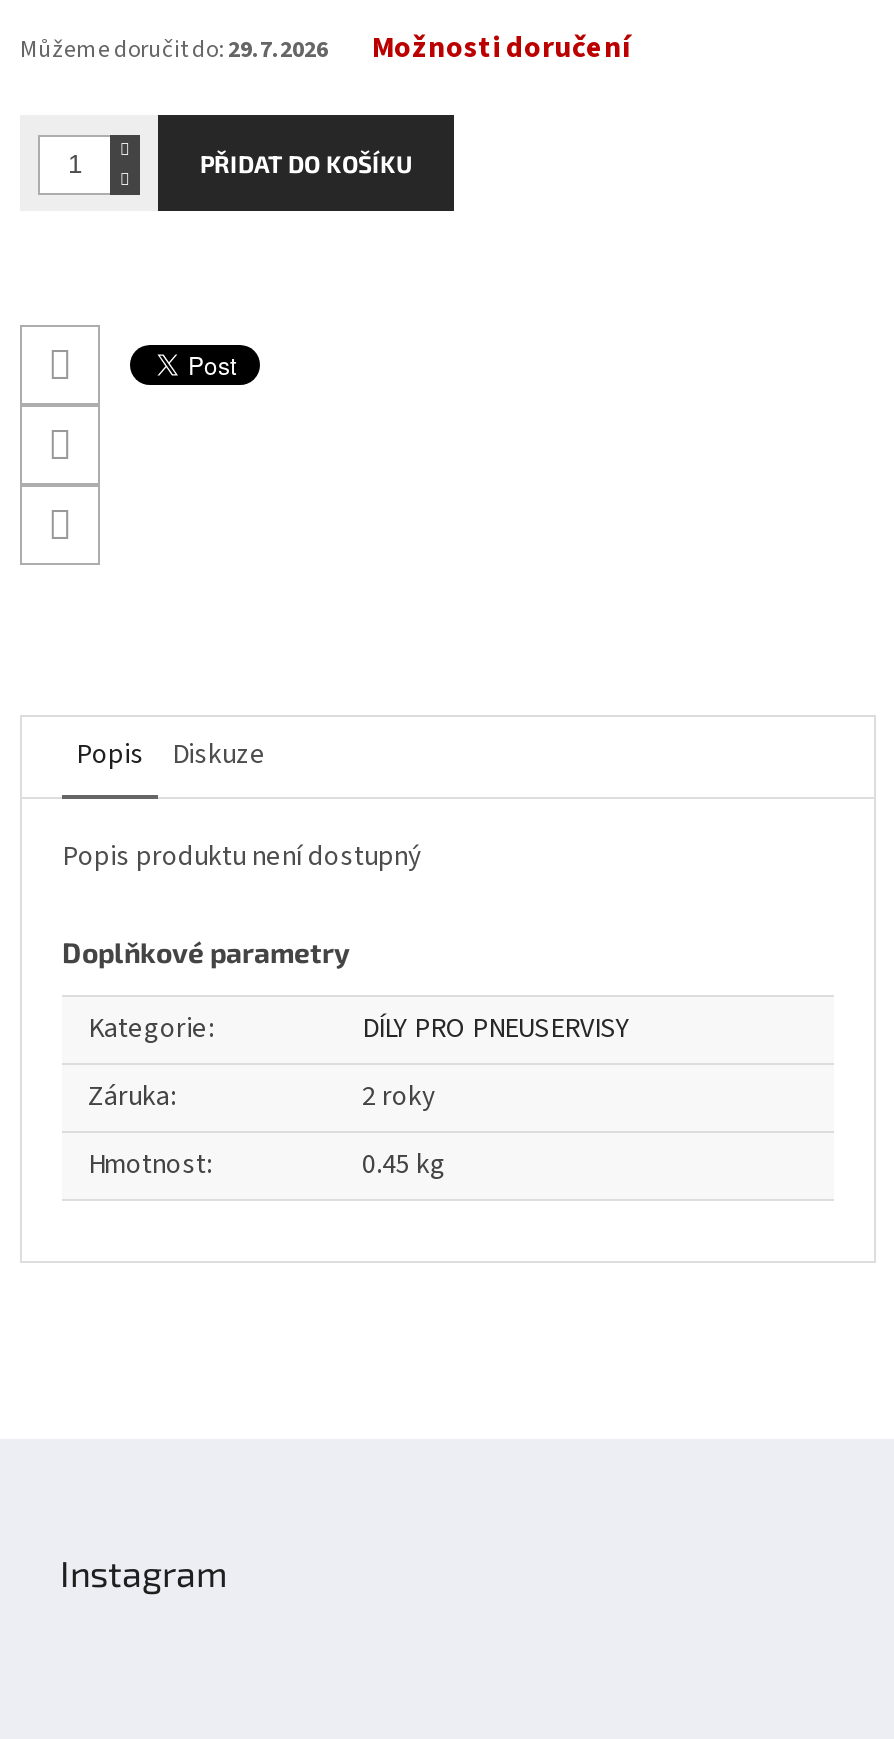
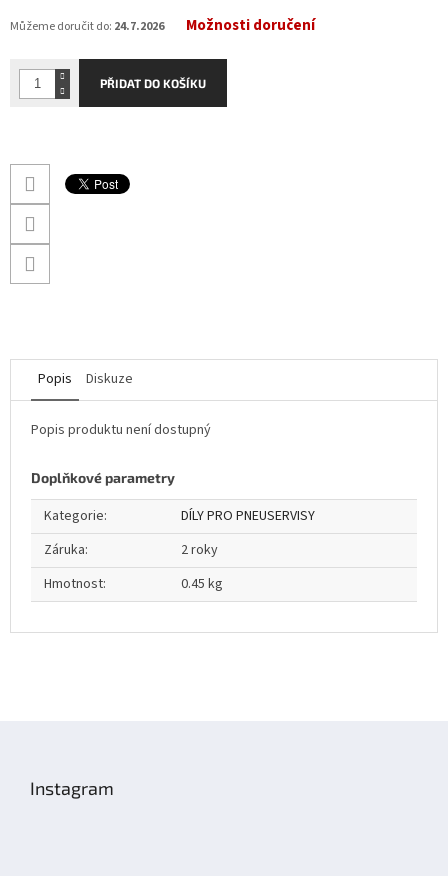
[20,33,328,67] Můžeme doručit do: 29.7.2026 -> [10,18,164,35] Můžeme doručit do: 24.7.2026

